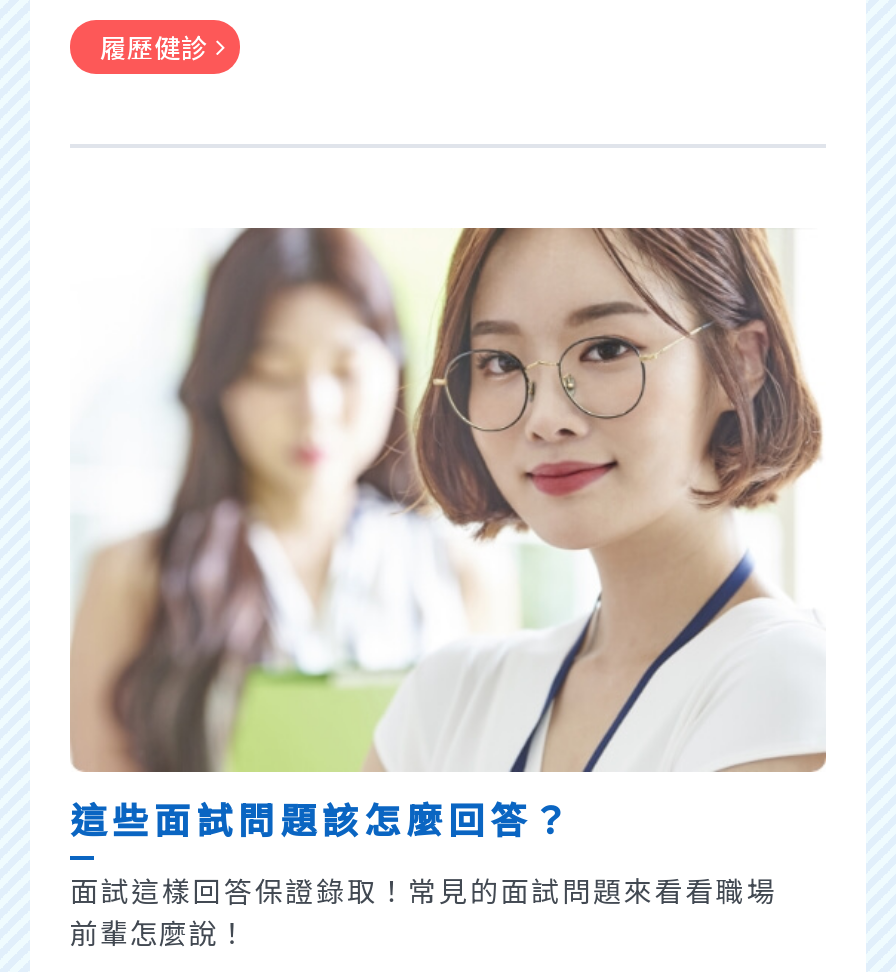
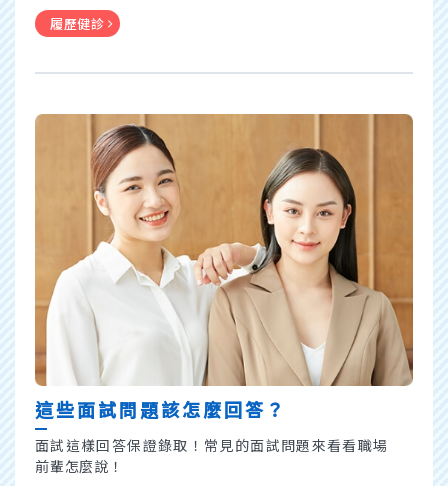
[70,226,826,774] [image] -> [34,113,414,387] [image]

